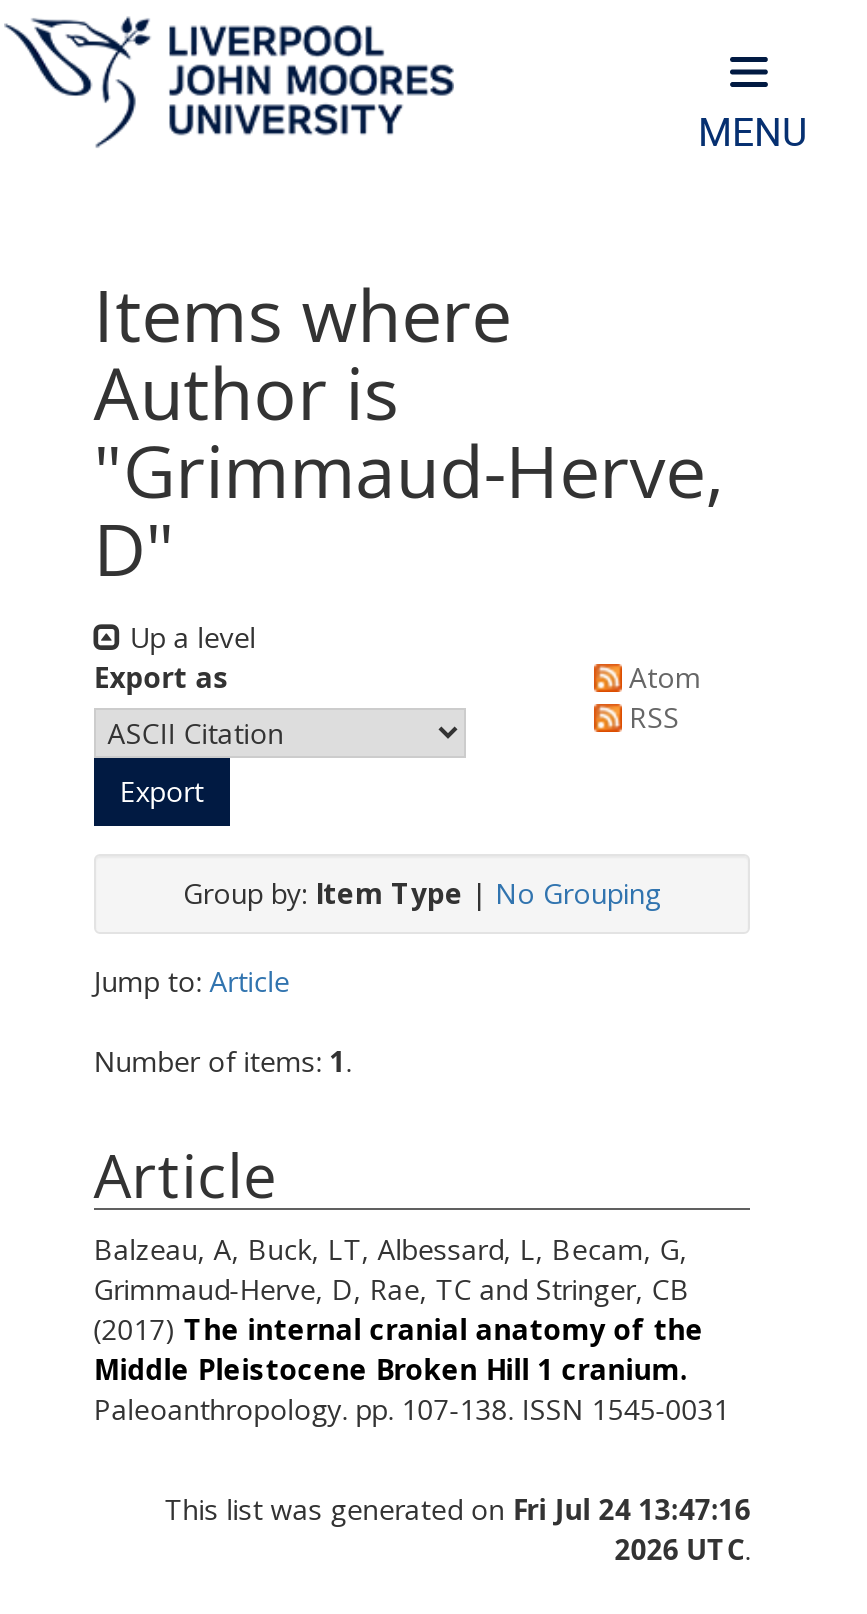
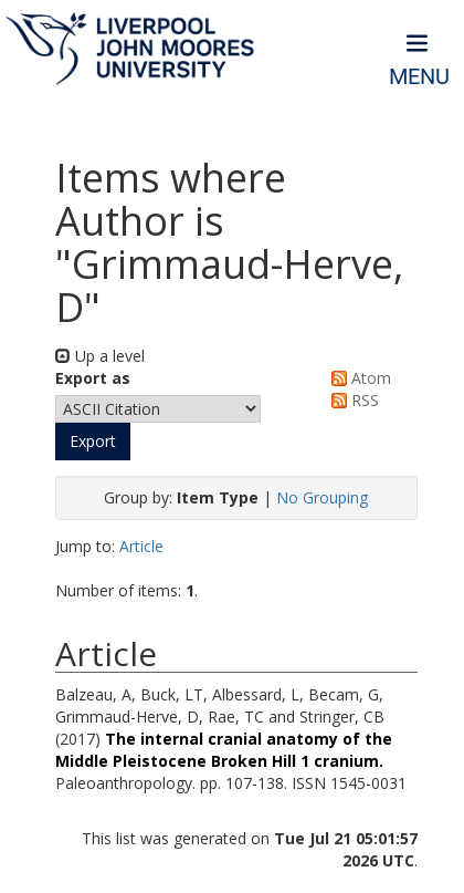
[164,1489,750,1527] This list was generated on Fri Jul 24 13:47:16 -> [82,827,418,848] This list was generated on Tue Jul 21 05:01:57

